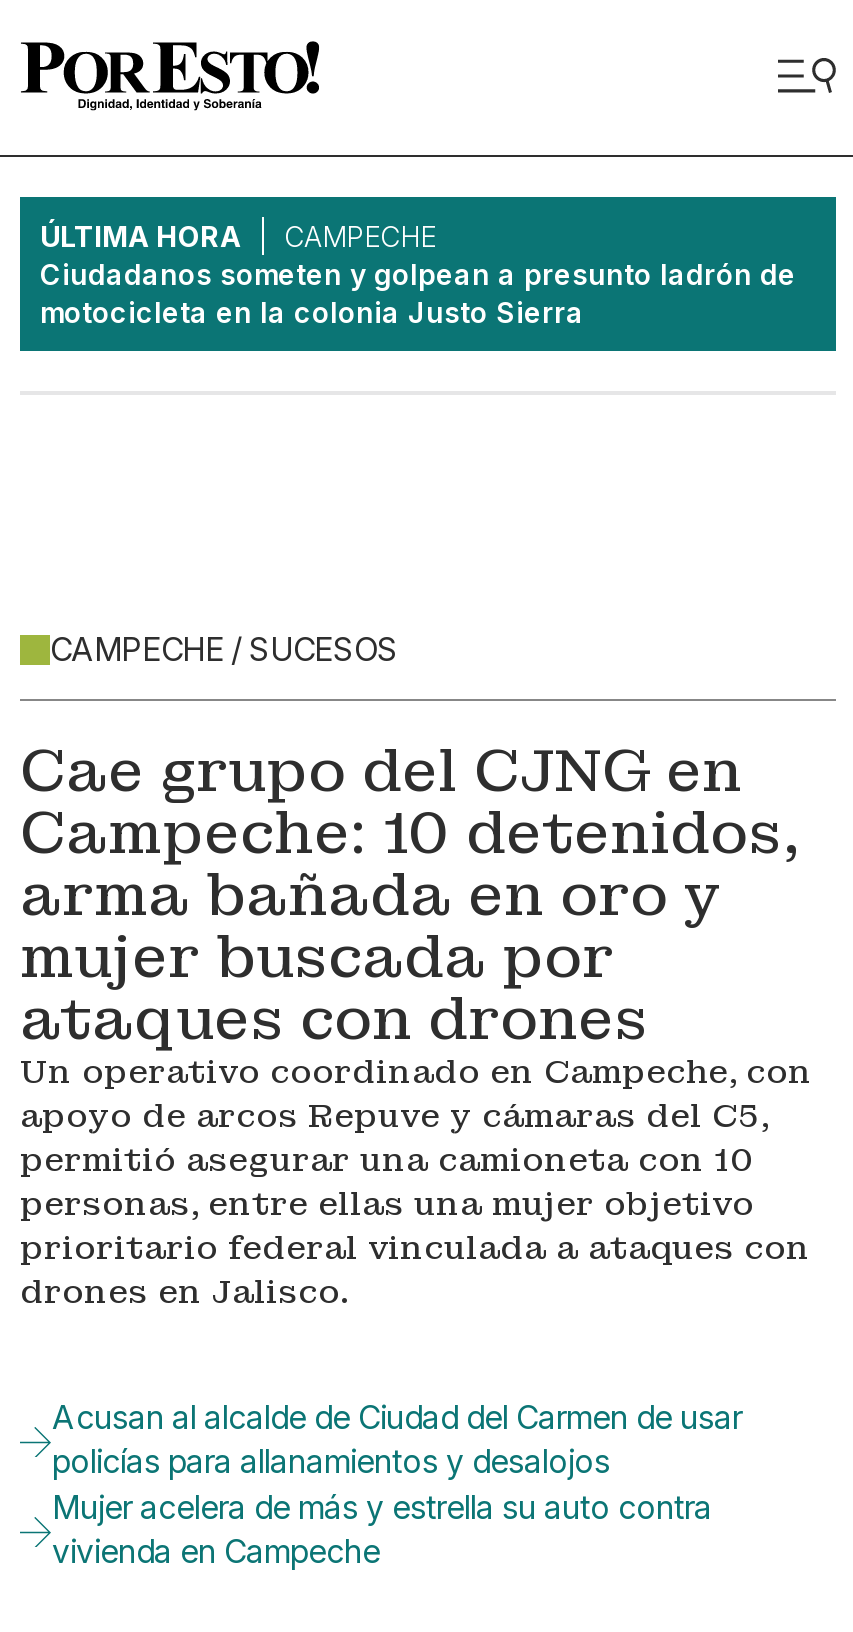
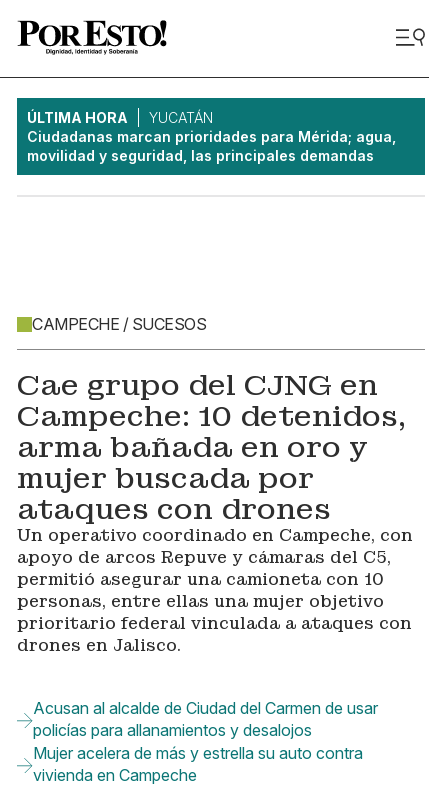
[40,219,796,329] CAMPECHE | Ciudadanos someten y golpean a presunto ladrón de | motocicleta en la colonia Justo Sierra -> [27,109,396,164] YUCATÁN | Ciudadanas marcan prioridades para Mérida; agua, | movilidad y seguridad, las principales demandas

